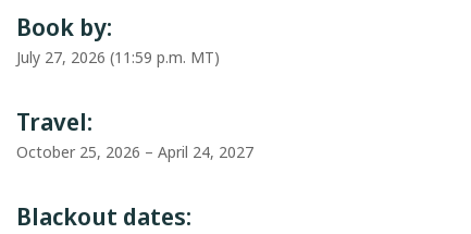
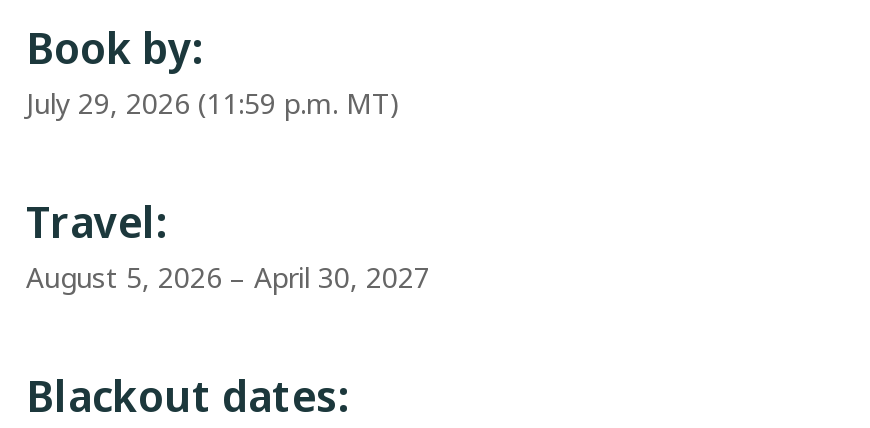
[16,47,220,68] July 27, 2026 (11:59 p.m. MT) -> [26,84,400,122] July 29, 2026 (11:59 p.m. MT)
[16,142,253,162] October 25, 2026 – April 24, 2027 -> [26,258,430,296] August 5, 2026 – April 30, 2027

